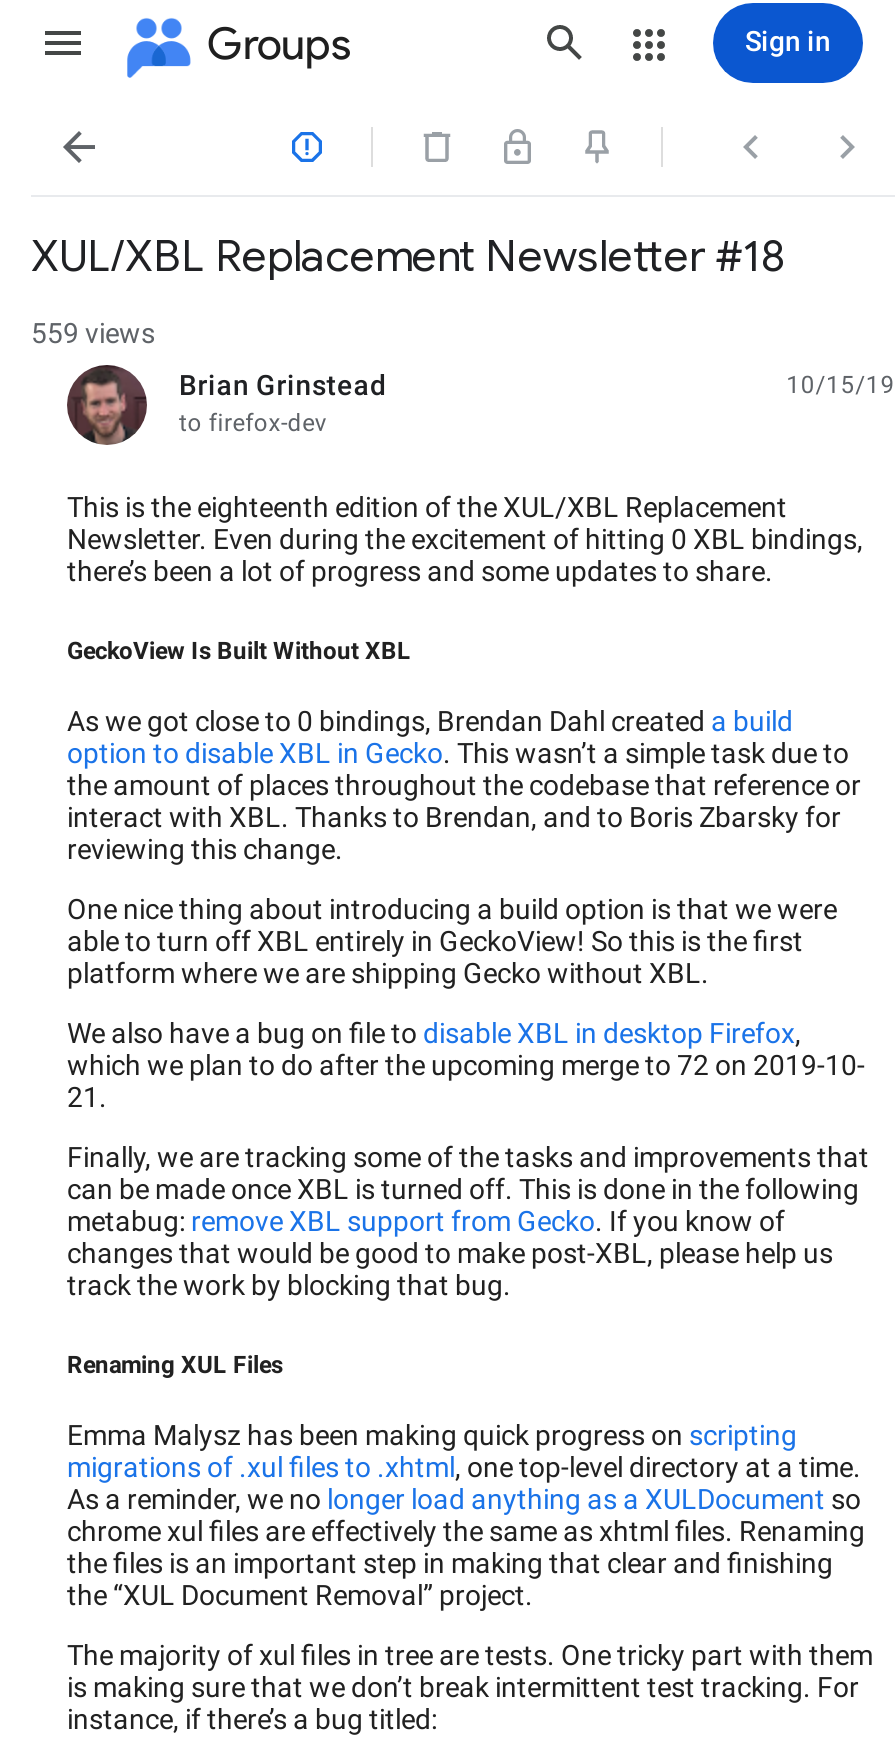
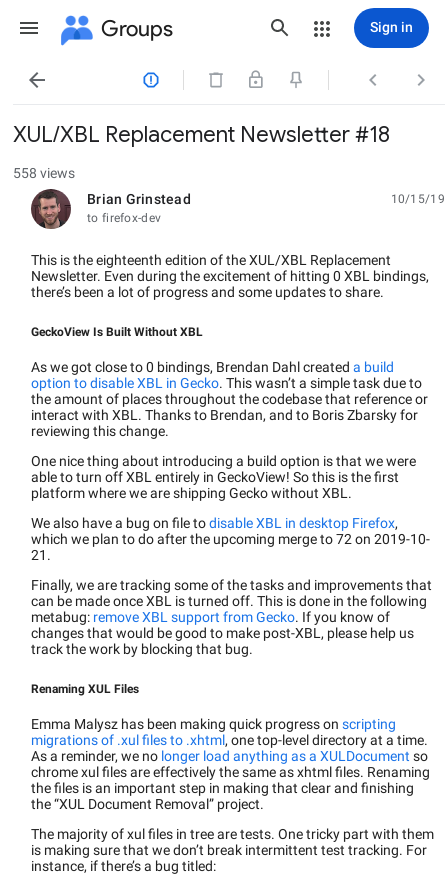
[31,317,155,349] 559 views -> [13,165,75,181] 558 views

